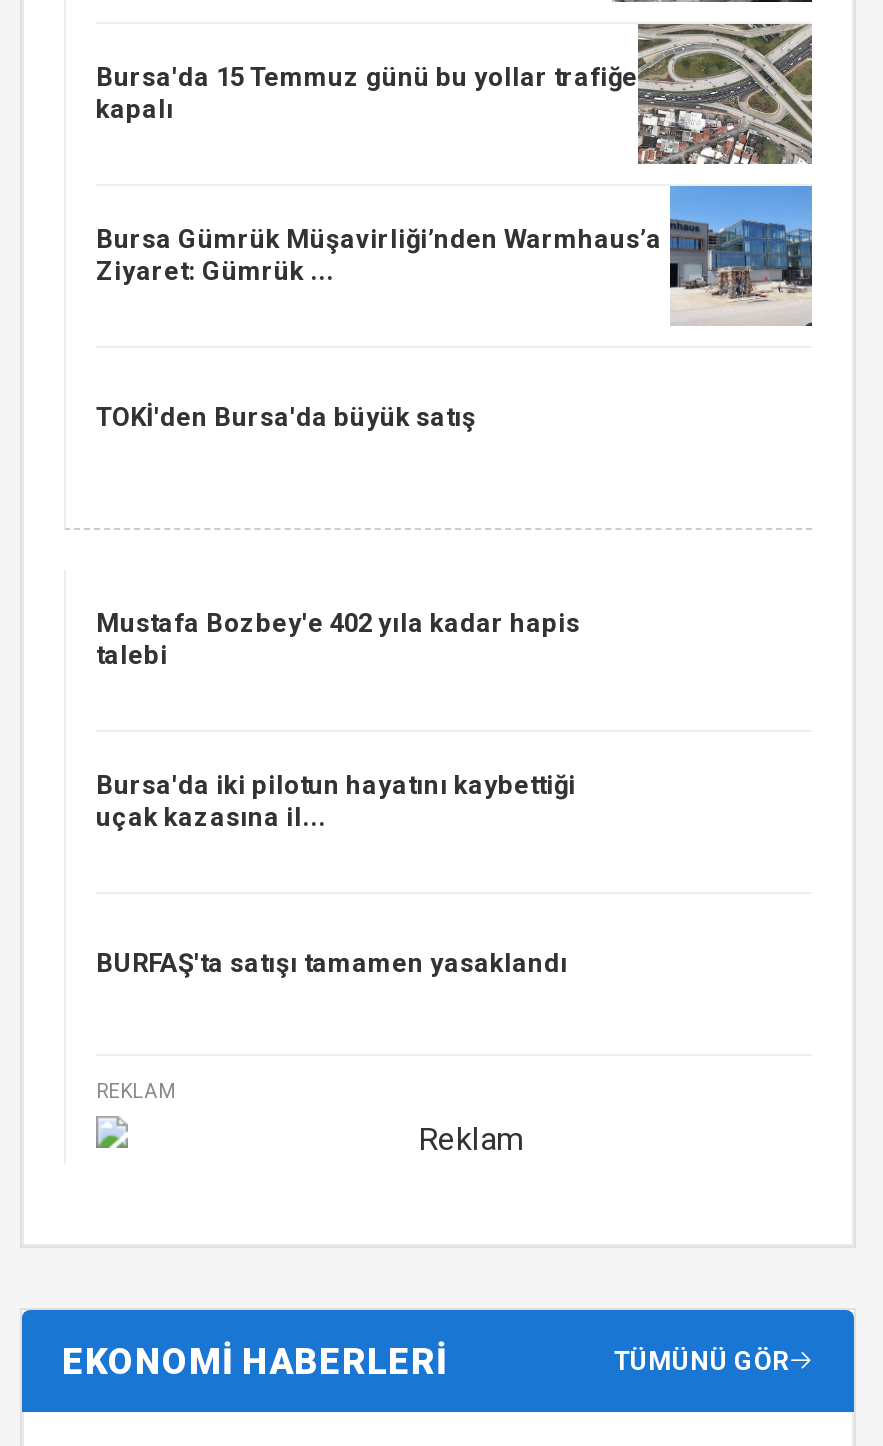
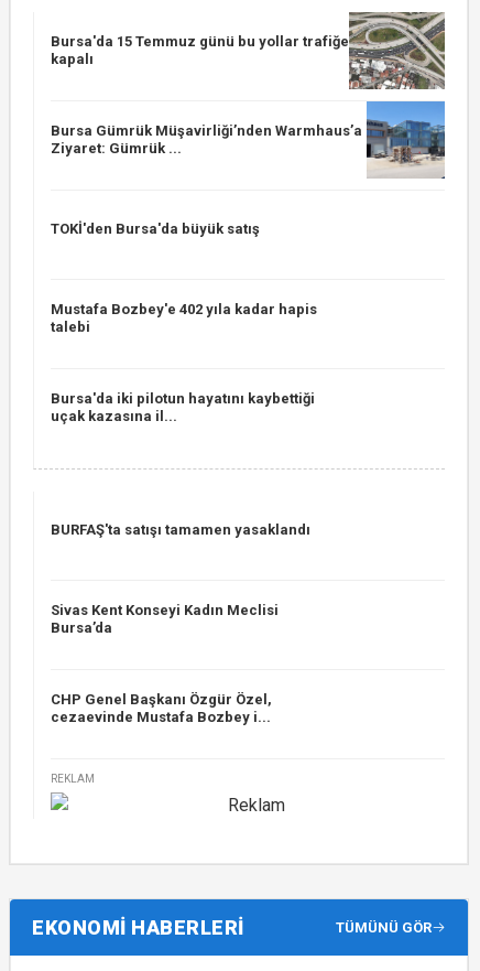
moved [96,608,580,832] -> [51,301,317,424]: Mustafa Bozbey'e 402 yıla kadar hapis | talebi | Bursa'da iki pilotun hayatını kaybettiği | uçak kazasına il...
none -> [51,602,279,636] Sivas Kent Konseyi Kadın Meclisi | Bursa’da
none -> [51,691,272,725] CHP Genel Başkanı Özgür Özel, | cezaevinde Mustafa Bozbey i...

